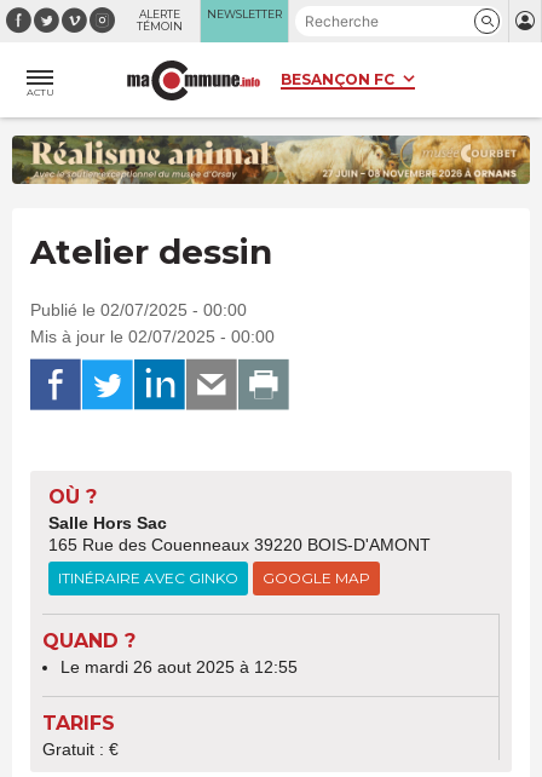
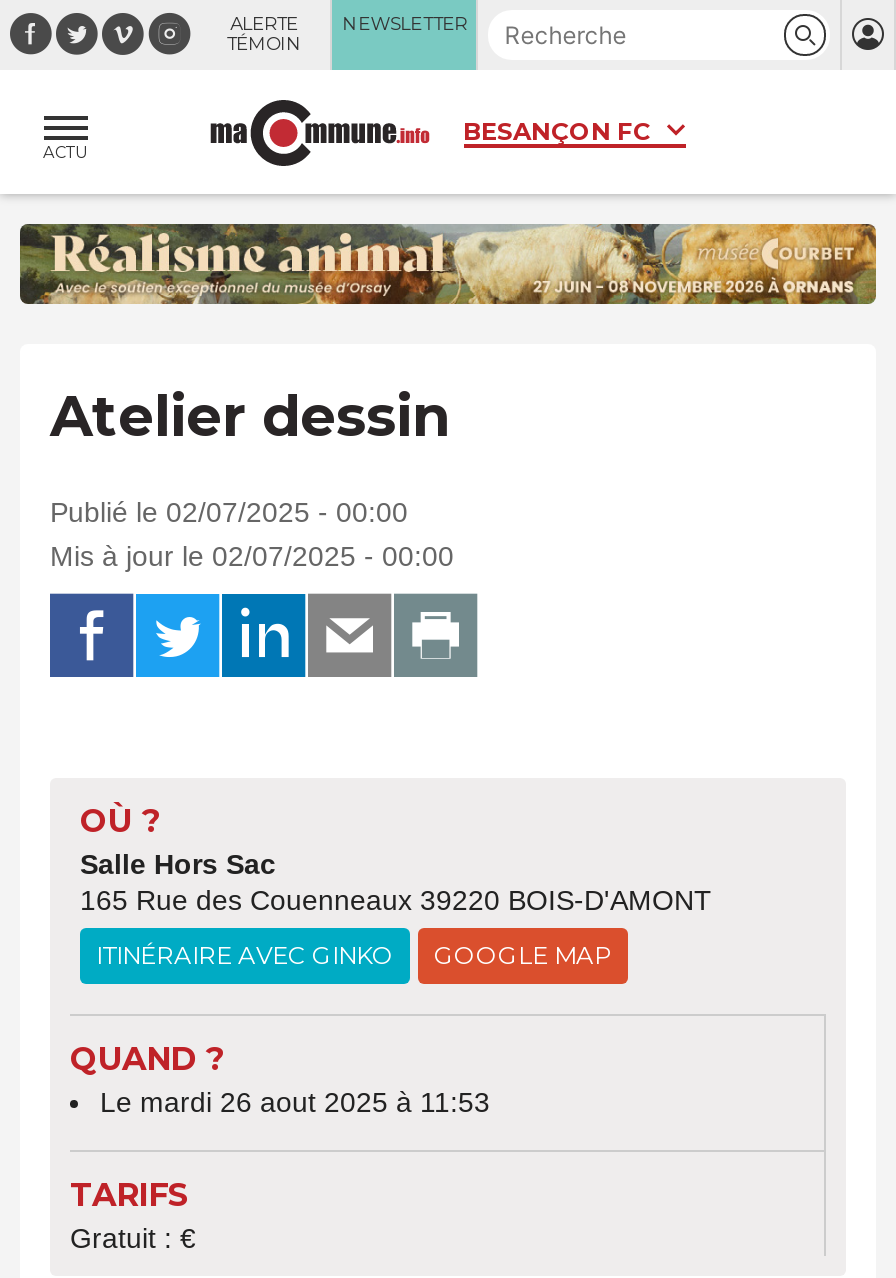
[60,657,298,677] Le mardi 26 aout 2025 à 12:55 -> [100,1086,490,1118] Le mardi 26 aout 2025 à 11:53

